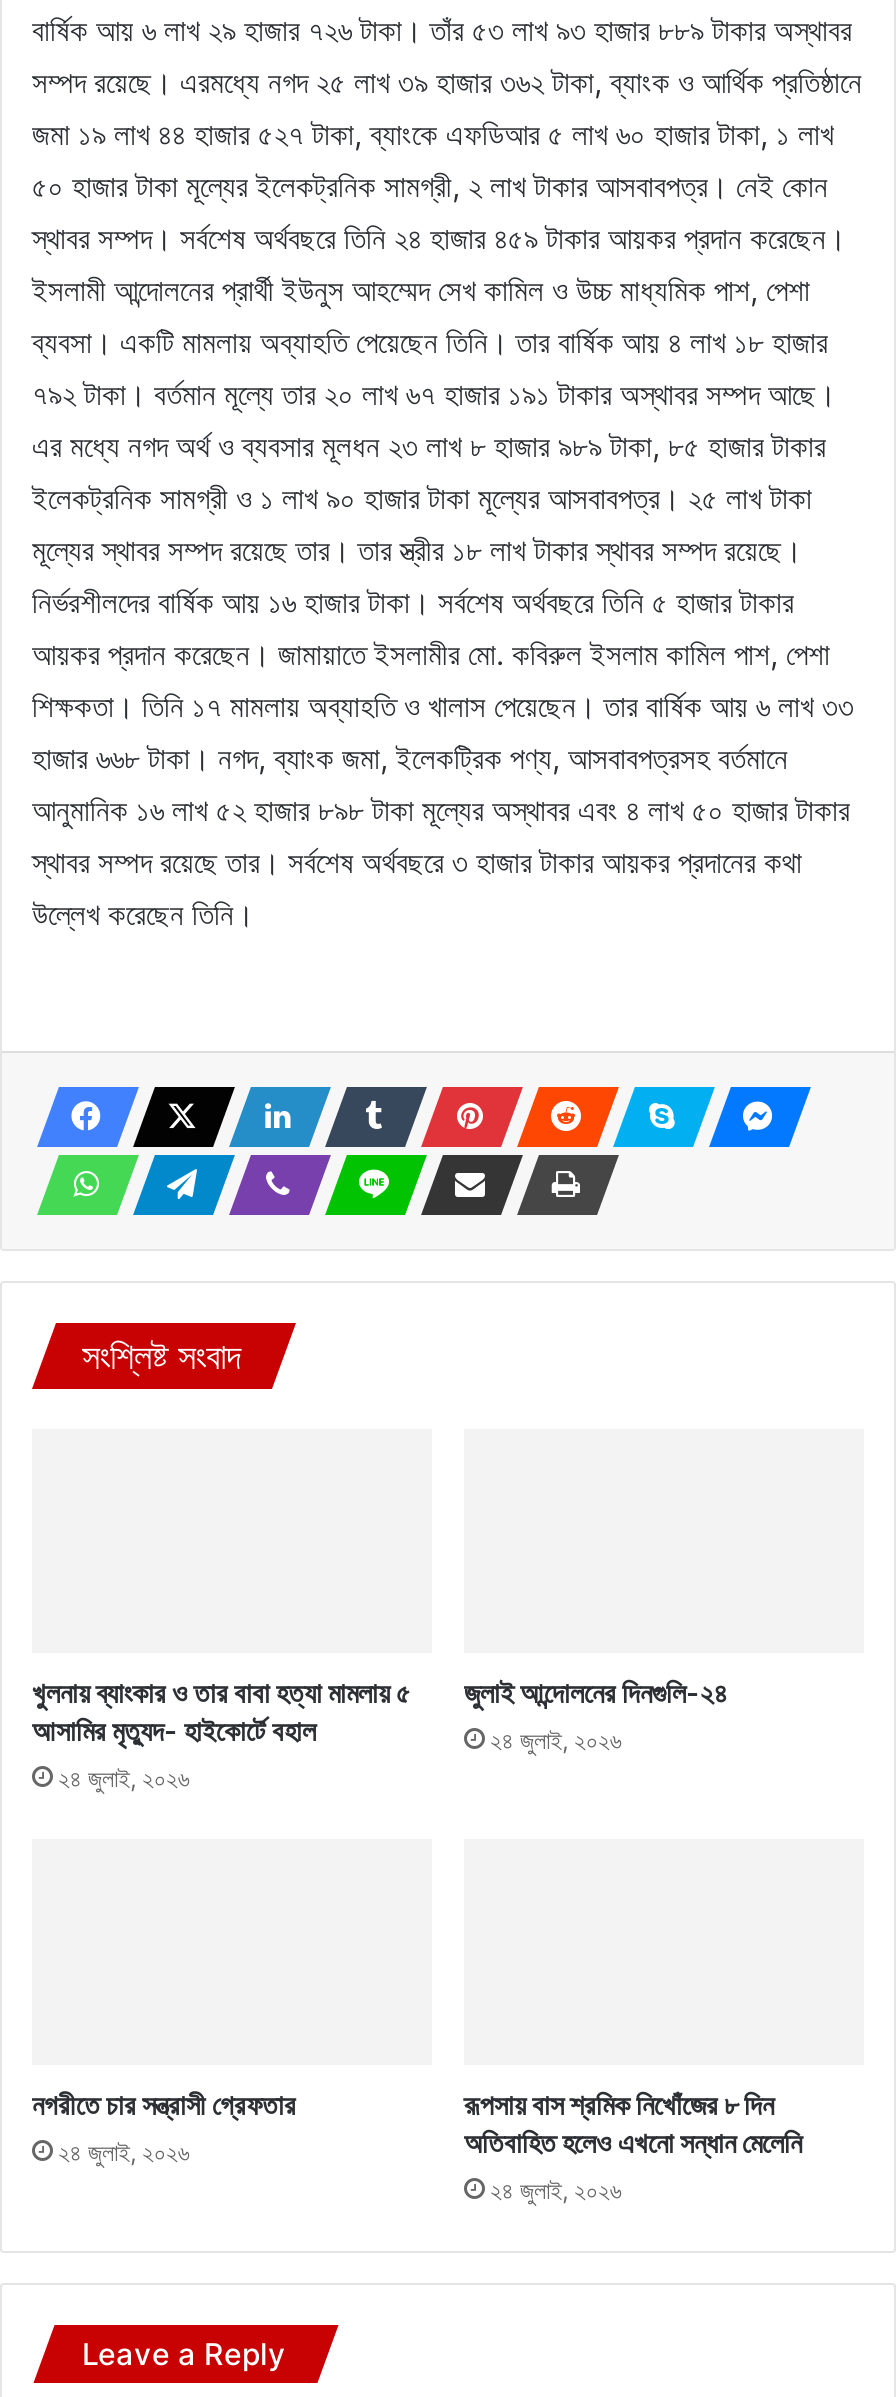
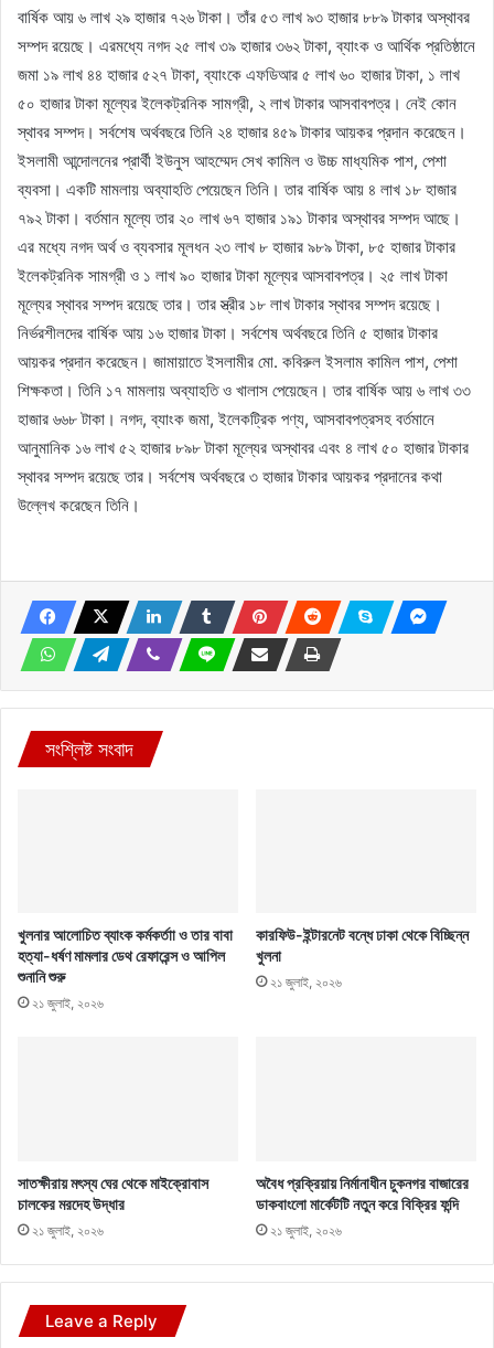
[32,1676,410,1748] খুলনায় ব্যাংকার ও তার বাবা হত্যা মামলায় ৫ | আসামির মৃত্যুদ- হাইকোর্টে বহাল -> [18,926,233,986] খুলনার আলোচিত ব্যাংক কর্মকর্তাা ও তার বাবা | হত্যা-ধর্ষণ মামলার ডেথ রেফারেন্স ও আপিল | শুনানি শুরু
[464,1676,728,1710] জুলাই আন্দোলনের দিনগুলি-২৪ -> [256,926,469,965] কারফিউ-ইন্টারনেট বন্ধে ঢাকা থেকে বিচ্ছিন্ন | খুলনা
[490,1726,622,1756] ২৪ জুলাই, ২০২৬ -> [270,974,342,991] ২১ জুলাই, ২০২৬
[58,1764,190,1794] ২৪ জুলাই, ২০২৬ -> [32,995,104,1012] ২১ জুলাই, ২০২৬
[32,2087,296,2121] নগরীতে চার সন্ত্রাসী গ্রেফতার -> [18,1174,208,1214] সাতক্ষীরায় মৎস্য ঘের থেকে মাইক্রোবাস | চালকের মরদেহ উদ্ধার
[464,2087,802,2159] রূপসায় বাস শ্রমিক নিখোঁজের ৮ দিন | অতিবাহিত হলেও এখনো সন্ধান মেলেনি -> [256,1174,469,1214] অবৈধ প্রক্রিয়ায় নির্মানাধীন চুকনগর বাজারের | ডাকবাংলো মার্কেটটি নতুন করে বিক্রির ফন্দি
[58,2137,190,2167] ২৪ জুলাই, ২০২৬ -> [32,1222,104,1239] ২১ জুলাই, ২০২৬
[490,2175,622,2205] ২৪ জুলাই, ২০২৬ -> [270,1222,342,1239] ২১ জুলাই, ২০২৬

